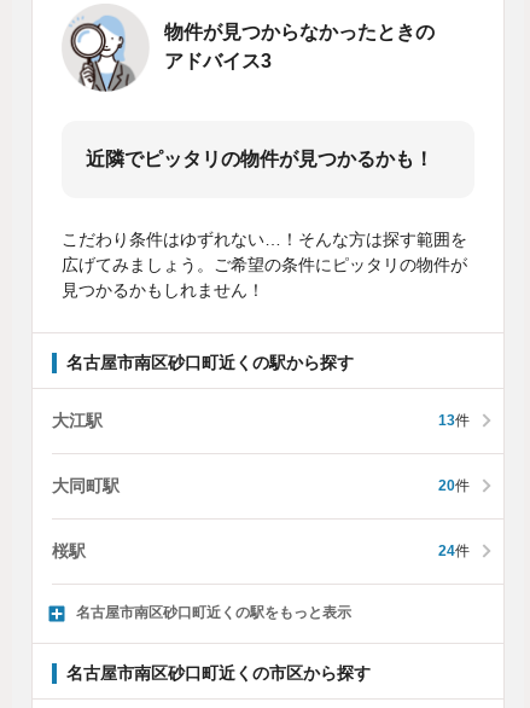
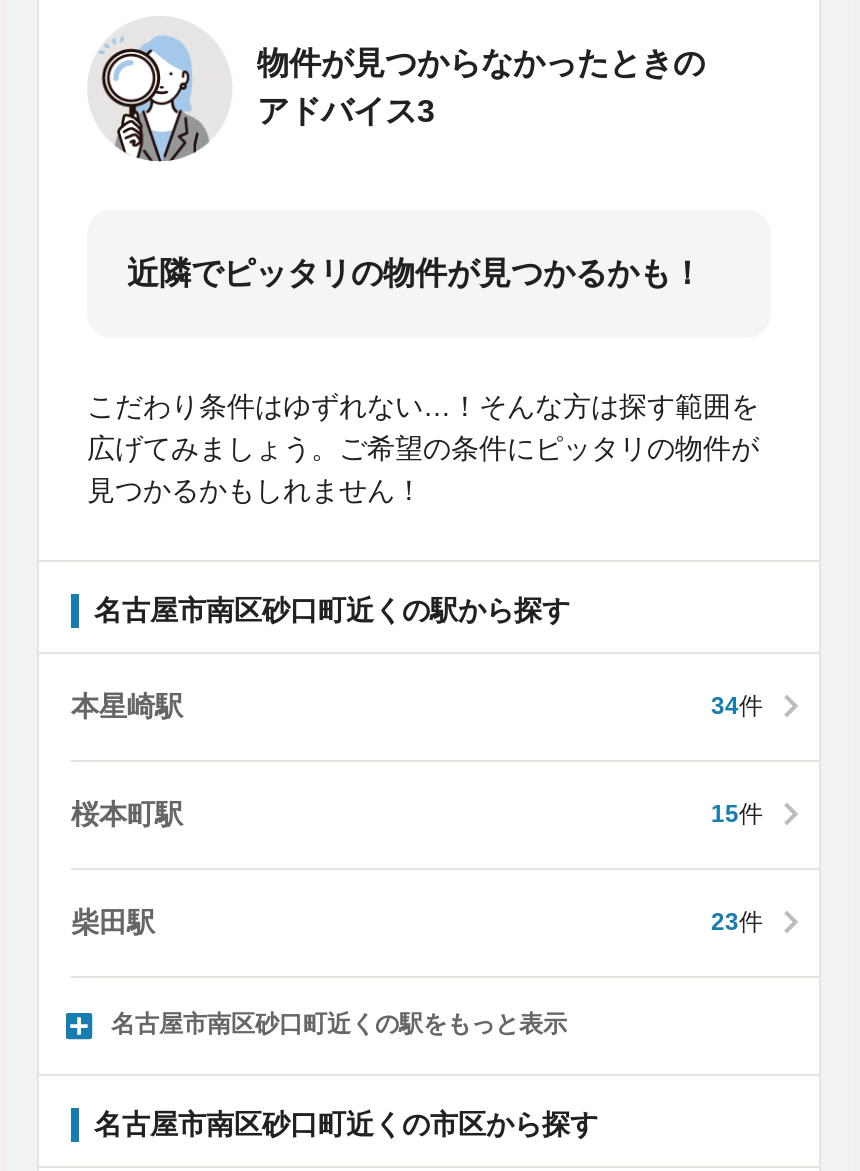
[52,410,470,430] 大江駅 | 13件 -> [71,689,763,721] 本星崎駅 | 34件
[52,476,470,495] 大同町駅 | 20件 -> [71,797,763,829] 桜本町駅 | 15件
[52,541,470,560] 桜駅 | 24件 -> [71,905,763,937] 柴田駅 | 23件

